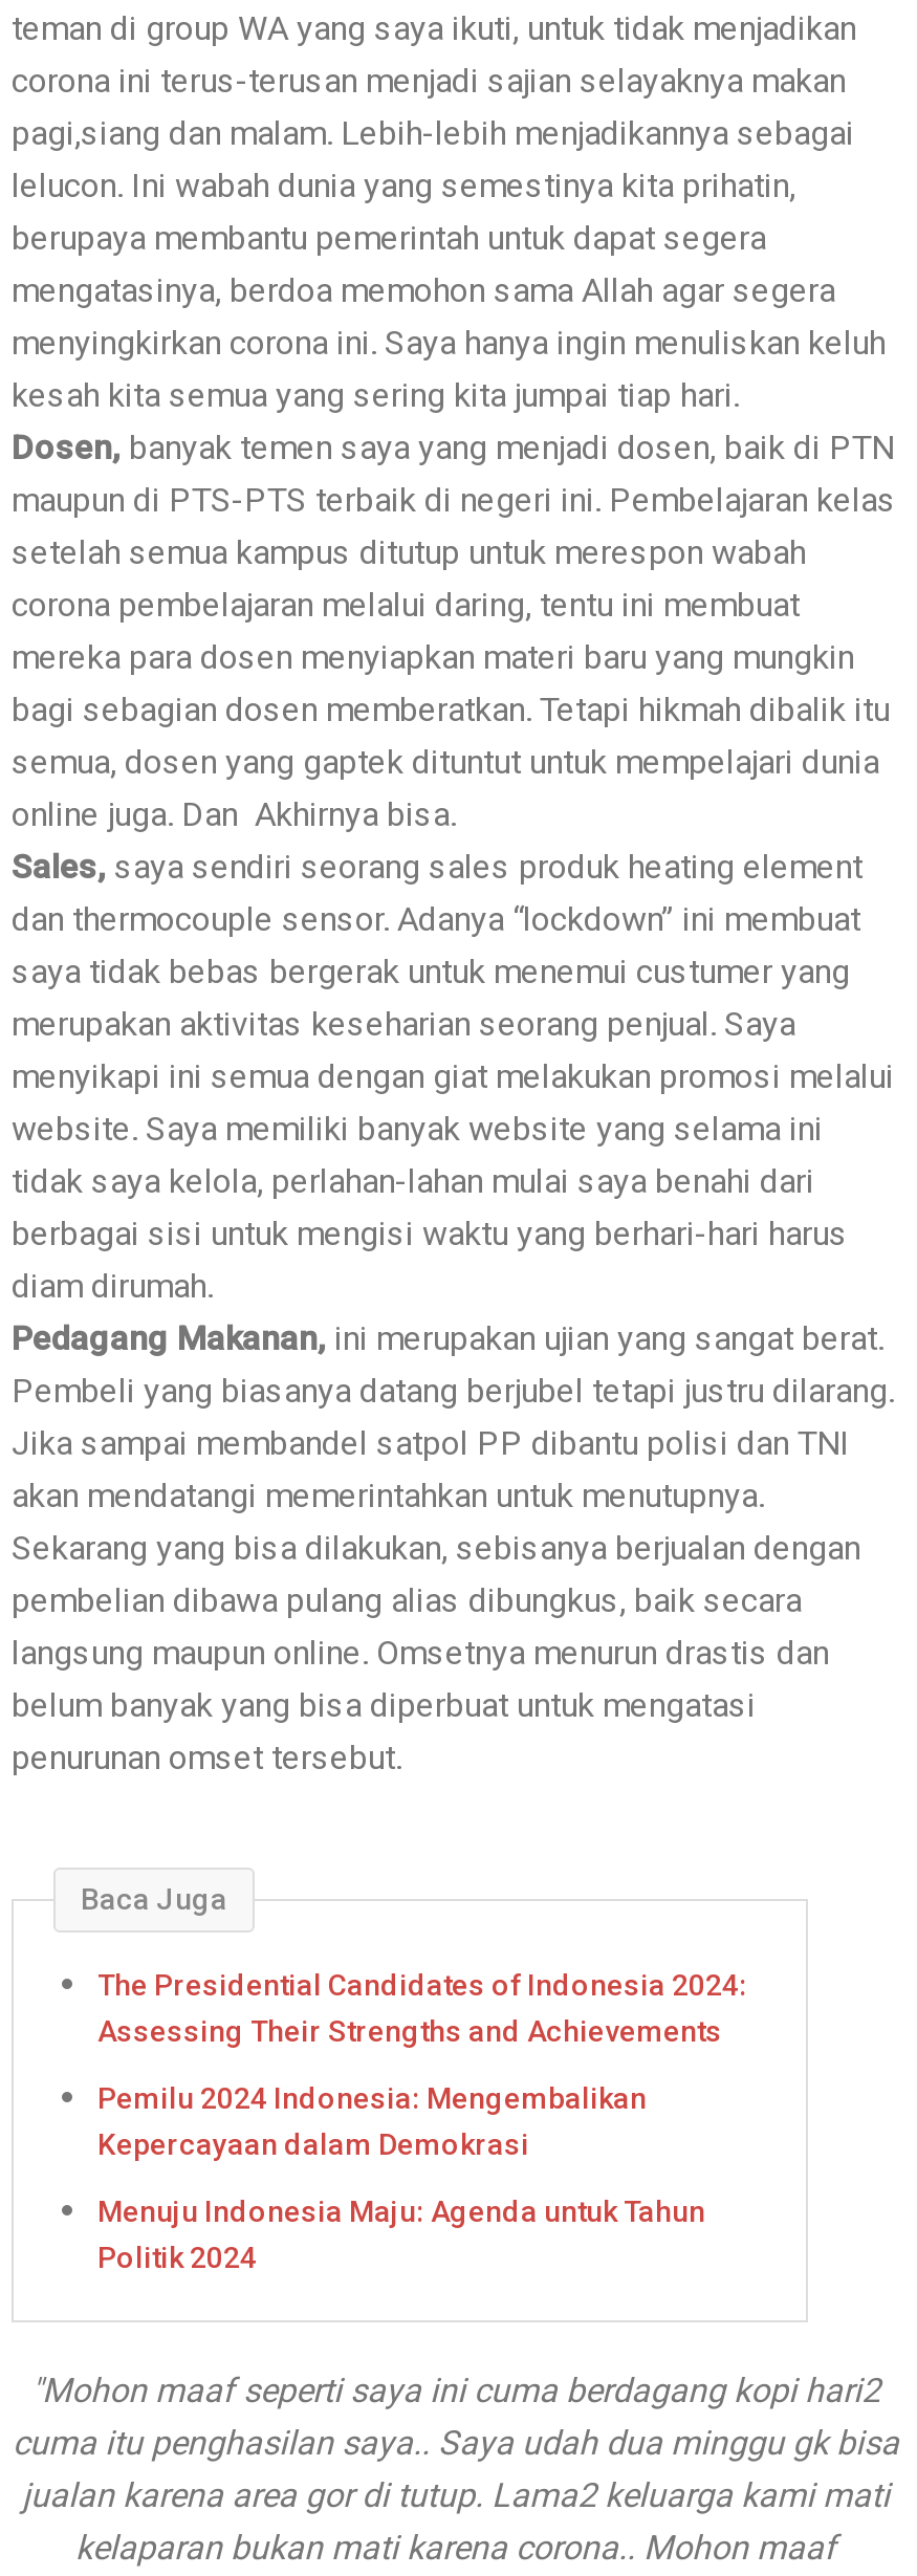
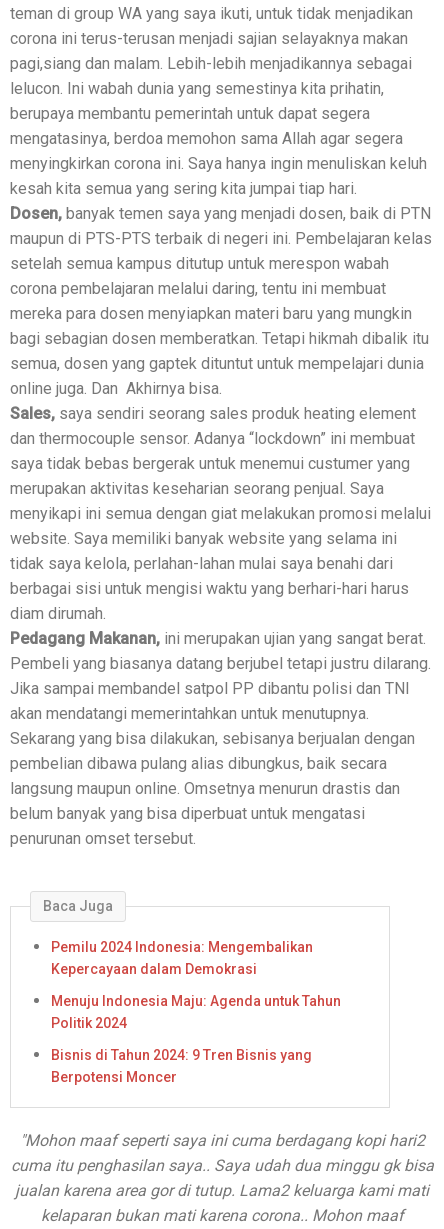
[97,1969,747,2049] The Presidential Candidates of Indonesia 2024: | Assessing Their Strengths and Achievements -> none
moved [97,2081,705,2273] -> [51,939,341,1031]: Pemilu 2024 Indonesia: Mengembalikan | Kepercayaan dalam Demokrasi | Menuju Indonesia Maju: Agenda untuk Tahun | Politik 2024
none -> [51,1047,312,1085] Bisnis di Tahun 2024: 9 Tren Bisnis yang | Berpotensi Moncer

